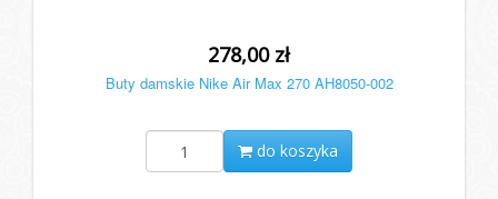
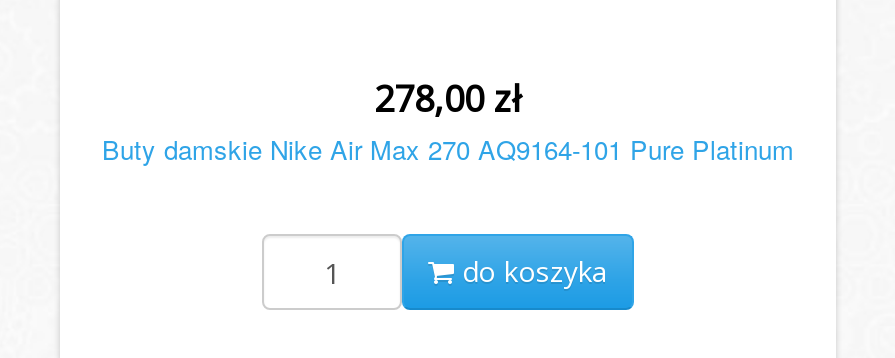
[105,72,393,93] Buty damskie Nike Air Max 270 AH8050-002 -> [102,130,794,168] Buty damskie Nike Air Max 270 AQ9164-101 Pure Platinum

